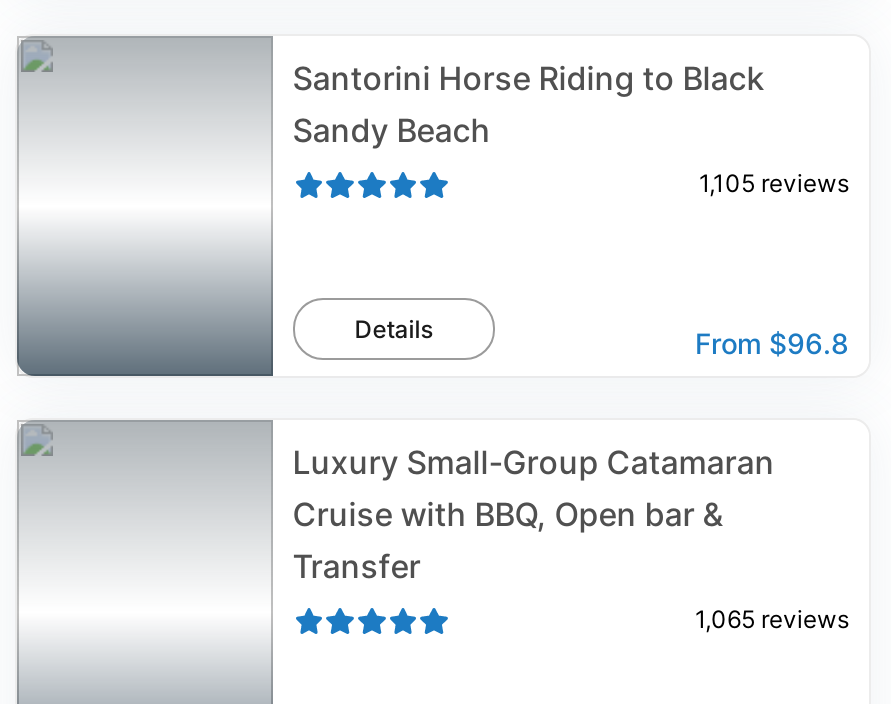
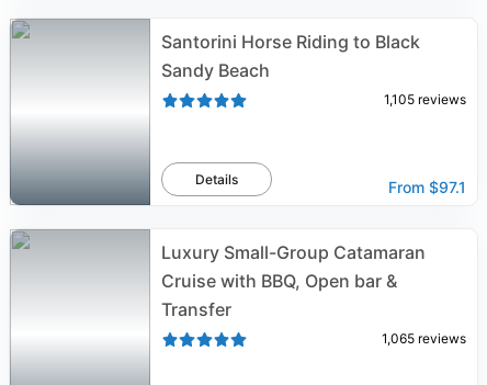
[695,326,849,360] From $96.8 -> [388,178,466,196] From $97.1

